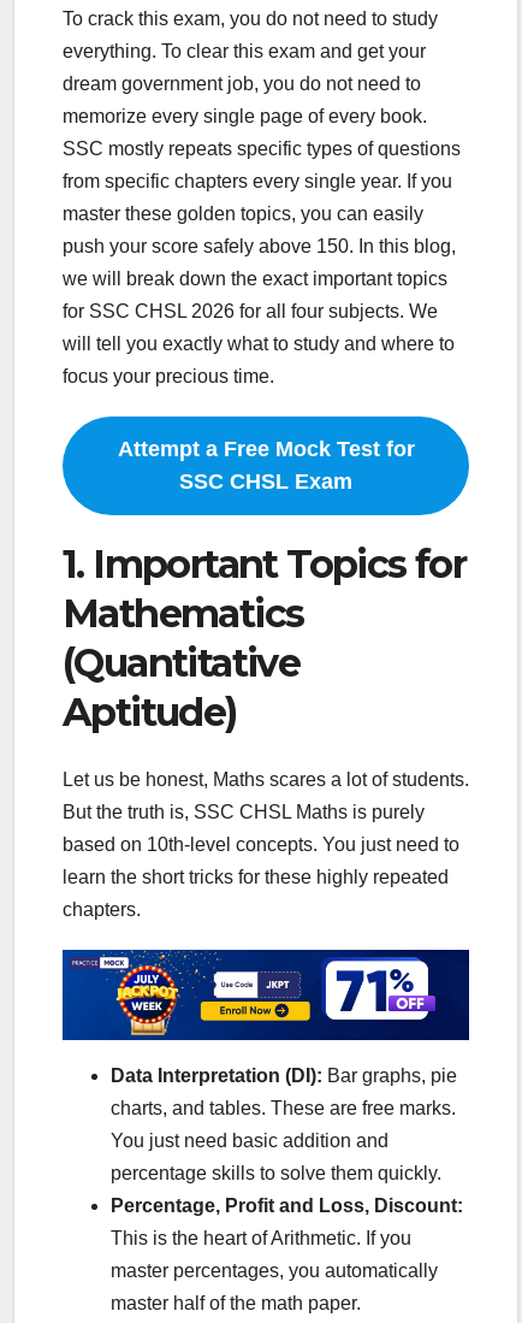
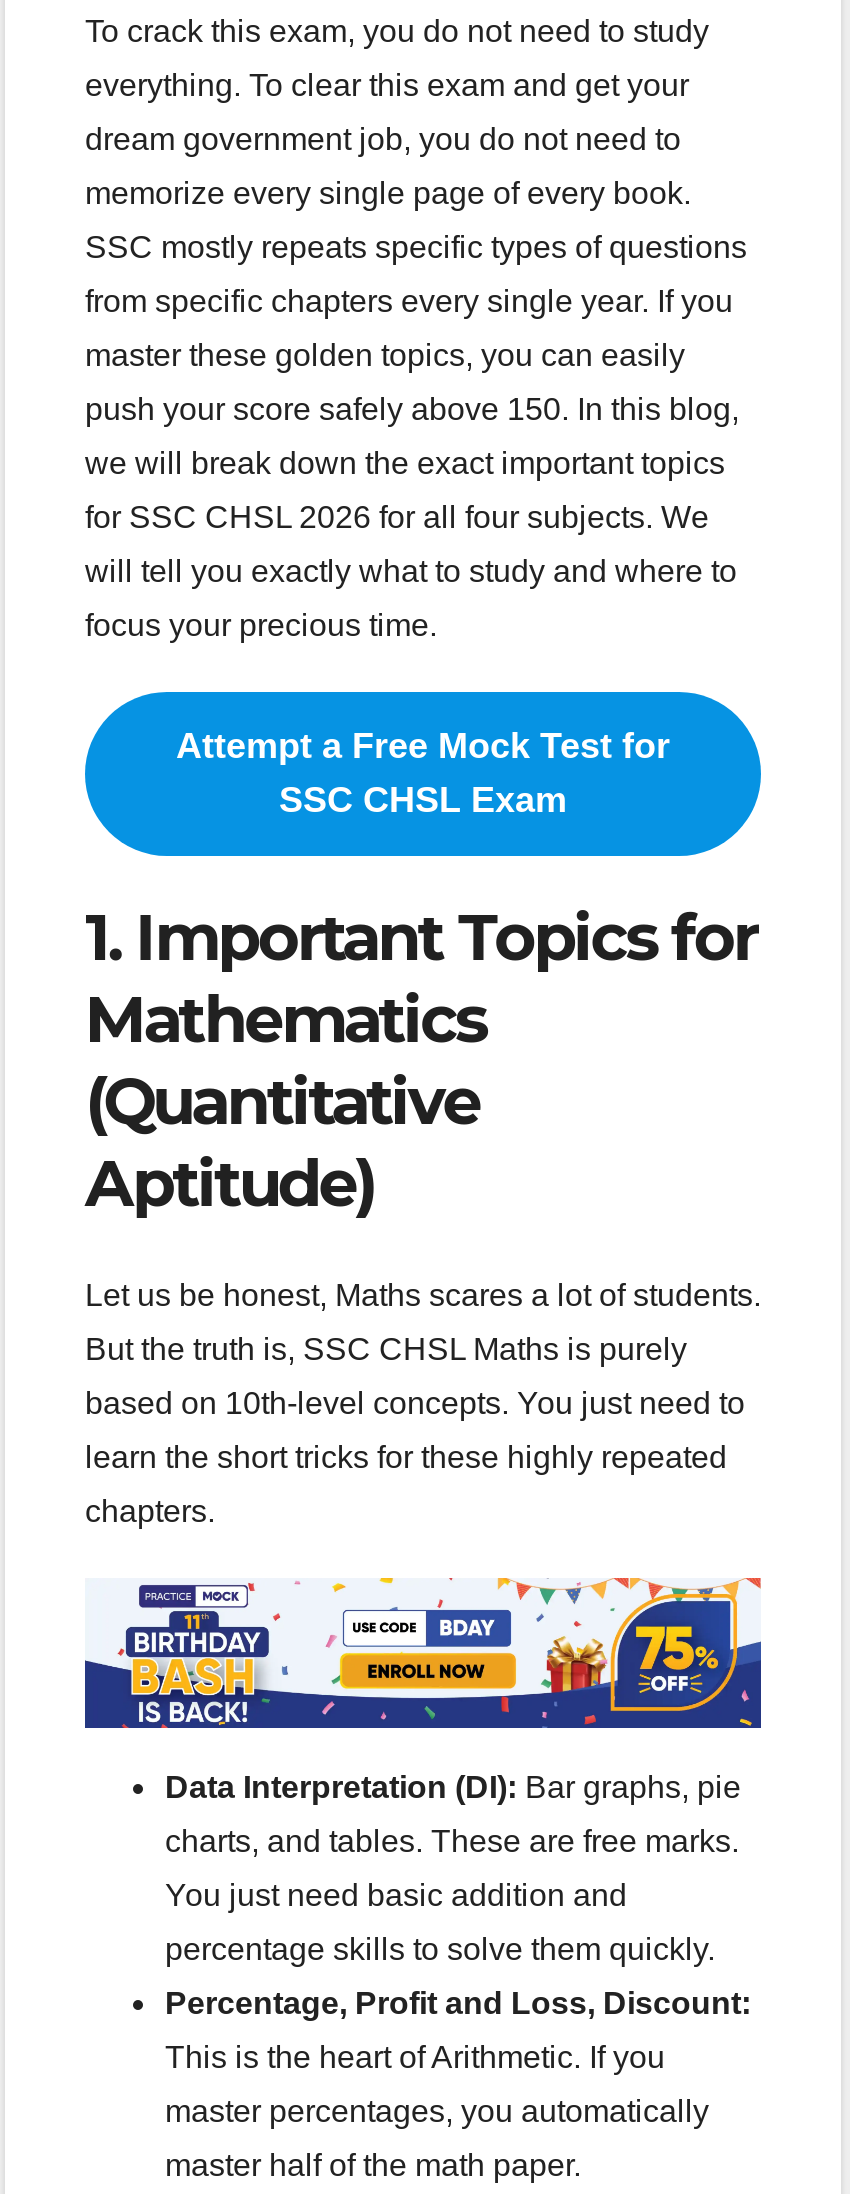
[61,949,470,1041] [image] -> [85,1576,763,1730] [image]

